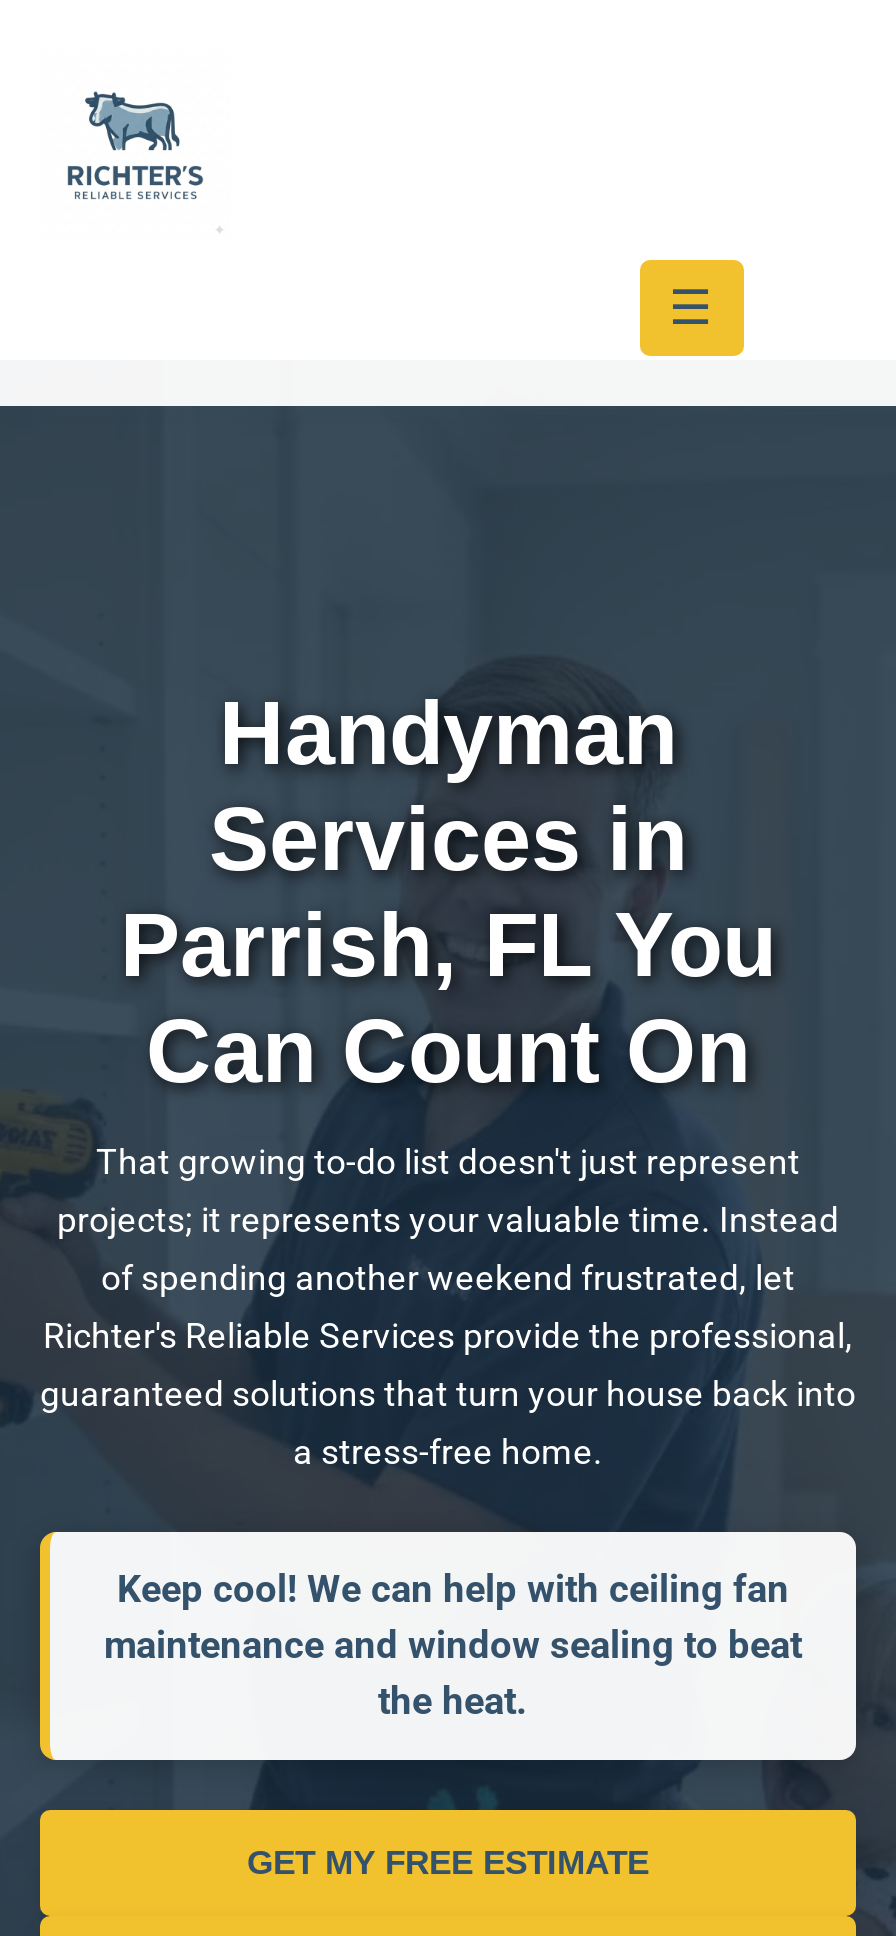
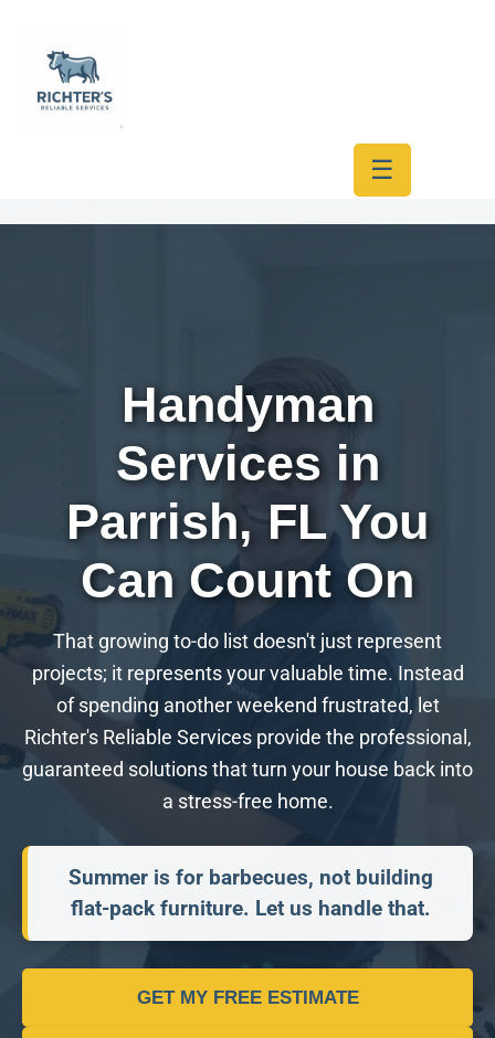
[104,1566,802,1724] Keep cool! We can help with ceiling fan | maintenance and window sealing to beat | the heat. -> [68,865,433,921] Summer is for barbecues, not building | flat-pack furniture. Let us handle that.

